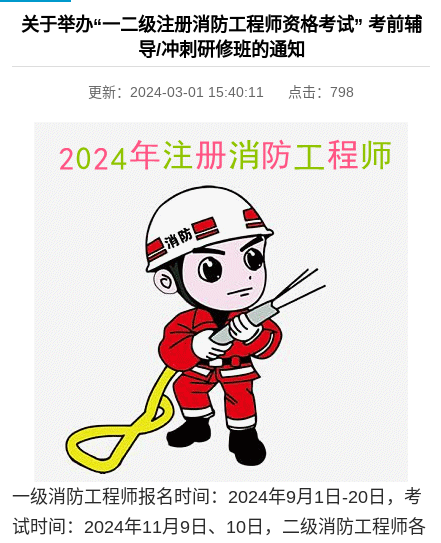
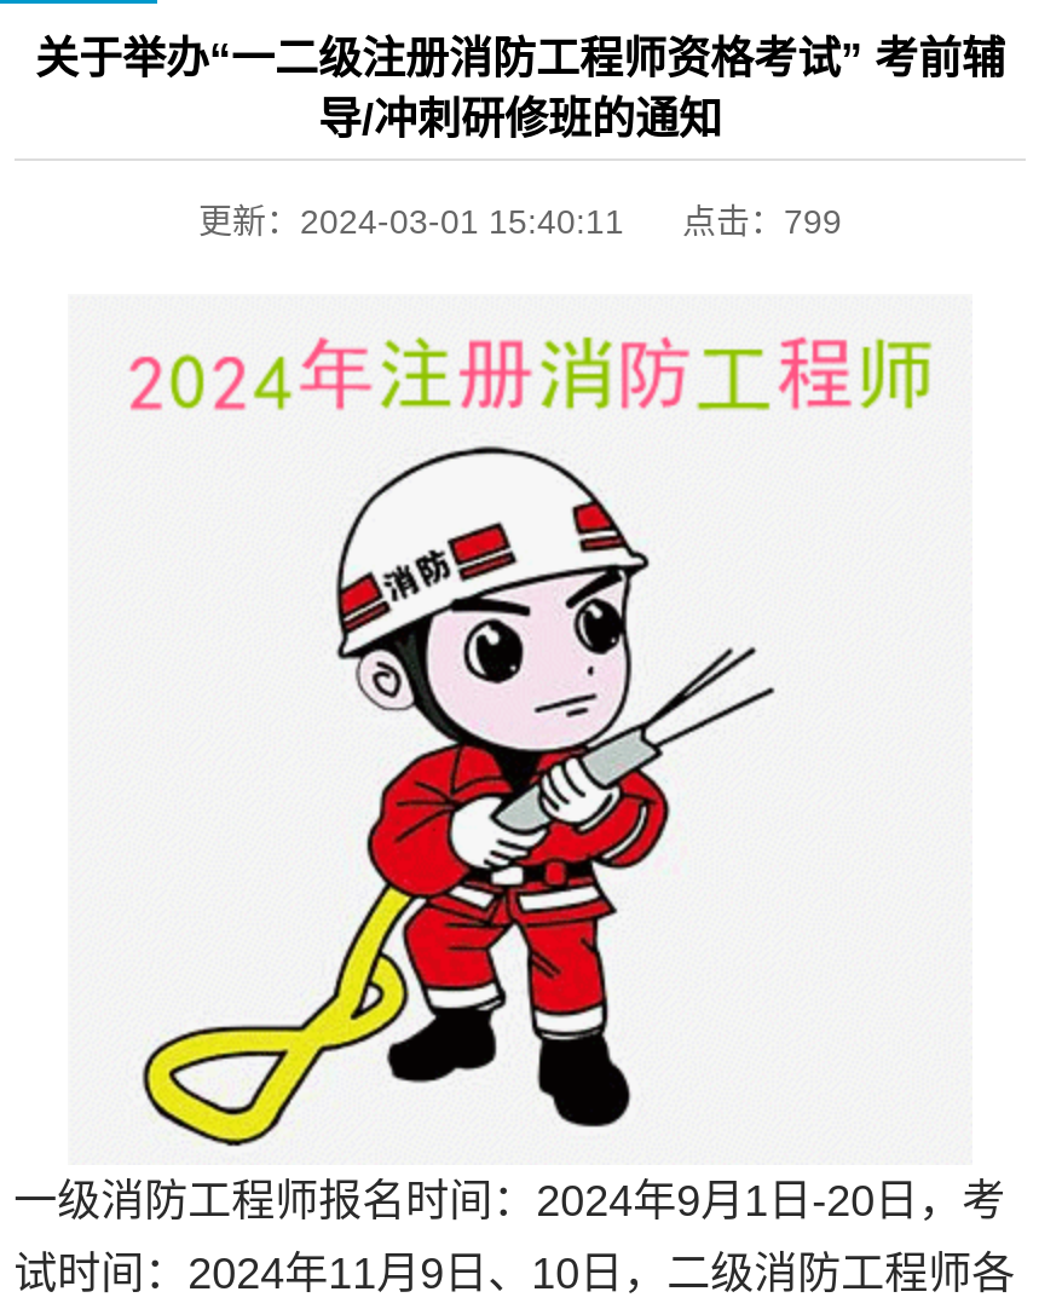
[88,84,354,100] 更新：2024-03-01 15:40:11 点击：798 -> [198,202,842,241] 更新：2024-03-01 15:40:11 点击：799

